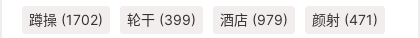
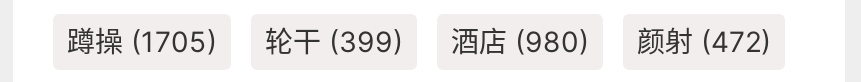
[29,11,103,28] 蹲操(1702) -> [67,24,217,58] 蹲操(1705)
[220,11,288,28] 酒店(979) -> [451,24,589,58] 酒店(980)
[312,11,378,28] 颜射(471) -> [637,24,771,58] 颜射(472)

